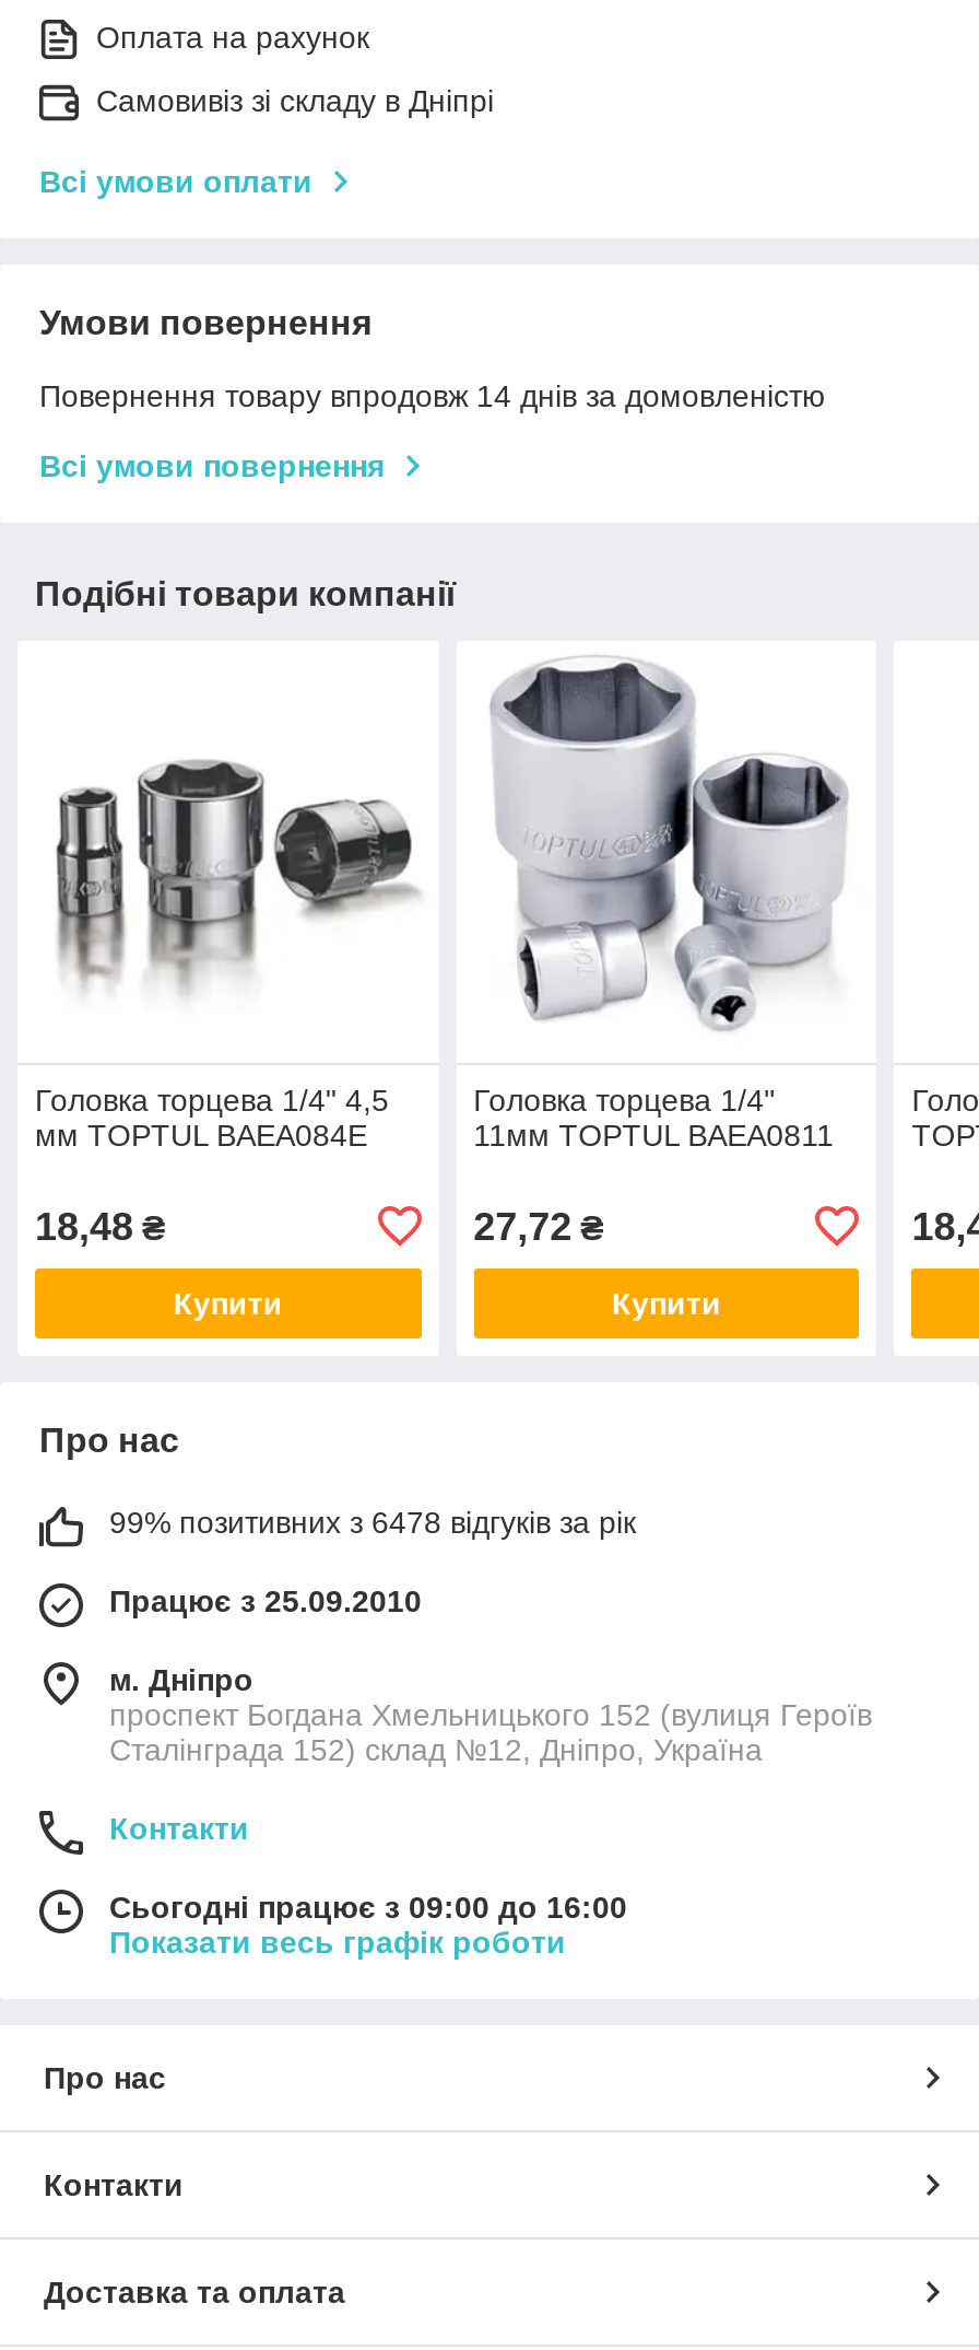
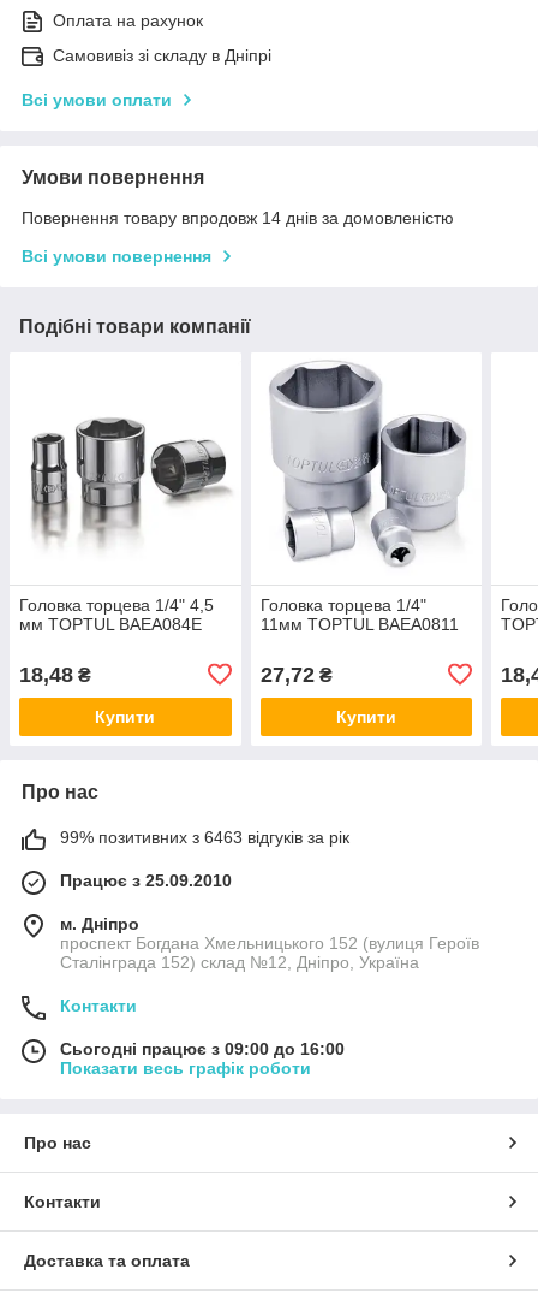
[109,1504,636,1539] 99% позитивних з 6478 відгуків за рік -> [60,827,349,847] 99% позитивних з 6463 відгуків за рік

